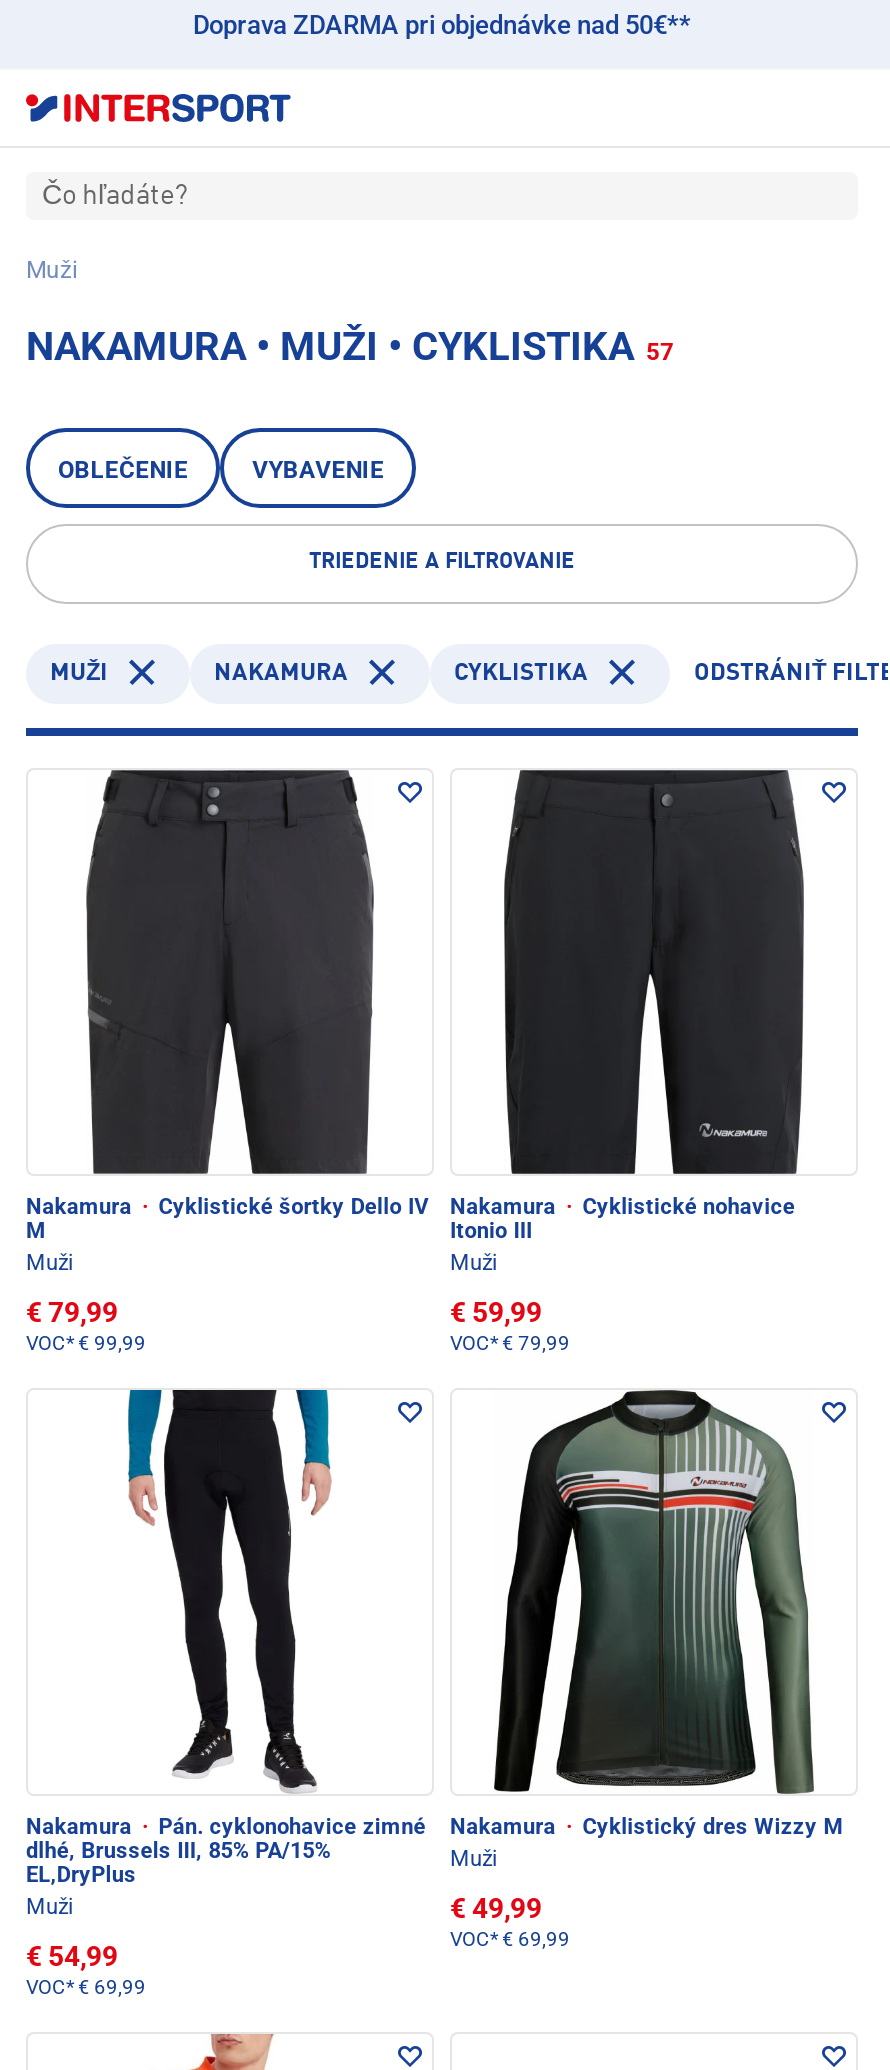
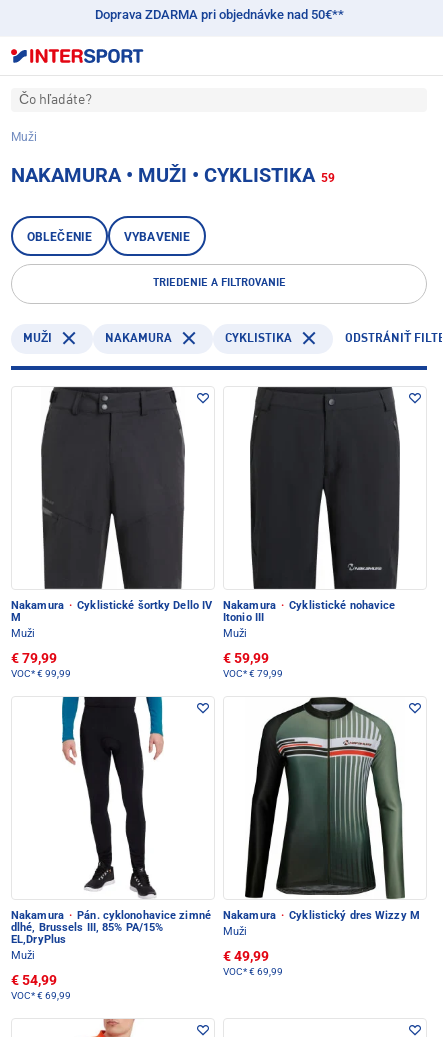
[26,322,674,370] NAKAMURA • MUŽI • CYKLISTIKA 57 -> [11,163,335,187] NAKAMURA • MUŽI • CYKLISTIKA 59

